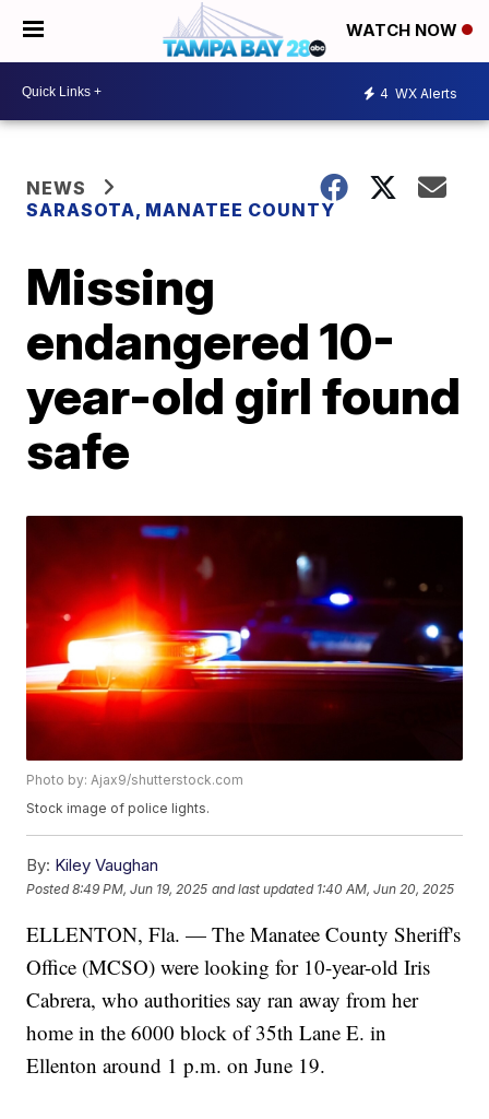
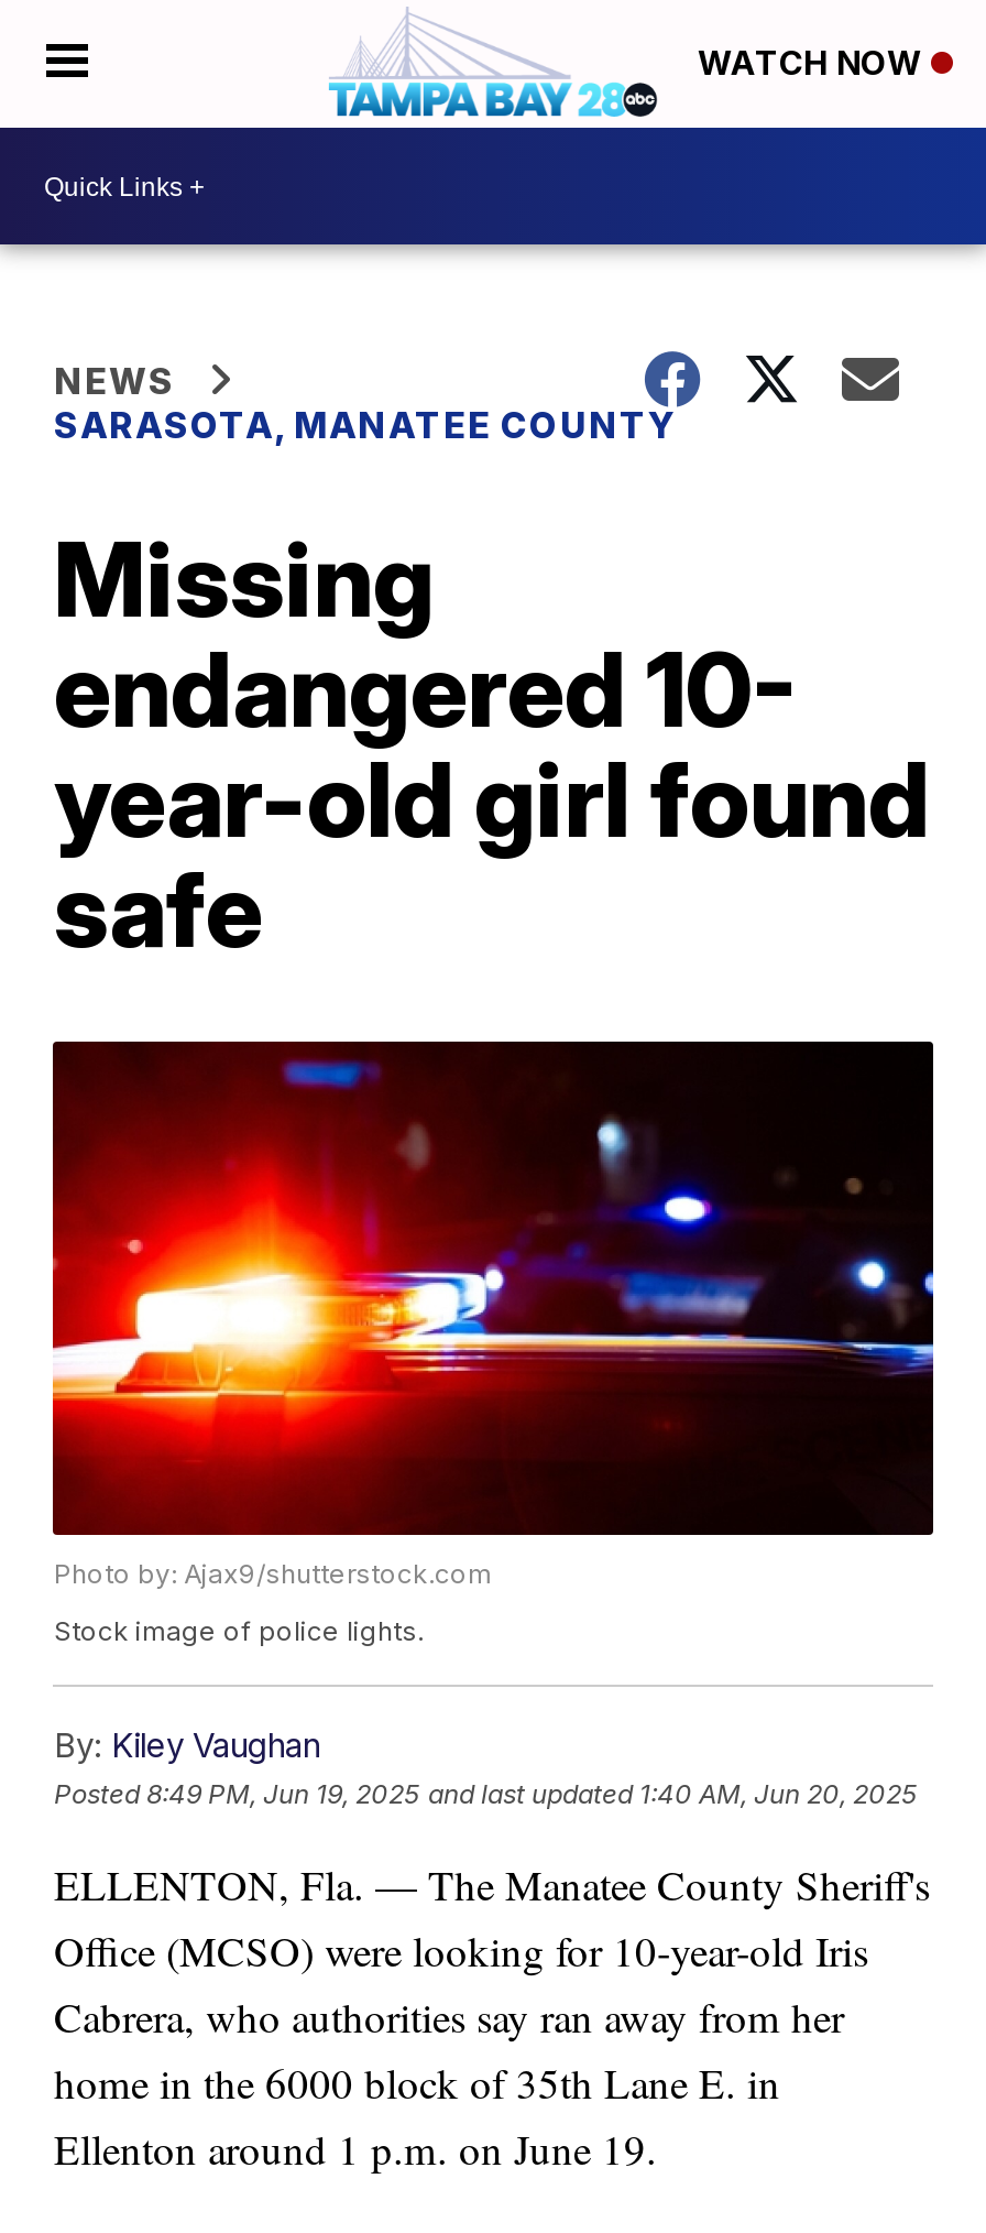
[380,85,457,101] 4 WX Alerts -> none

